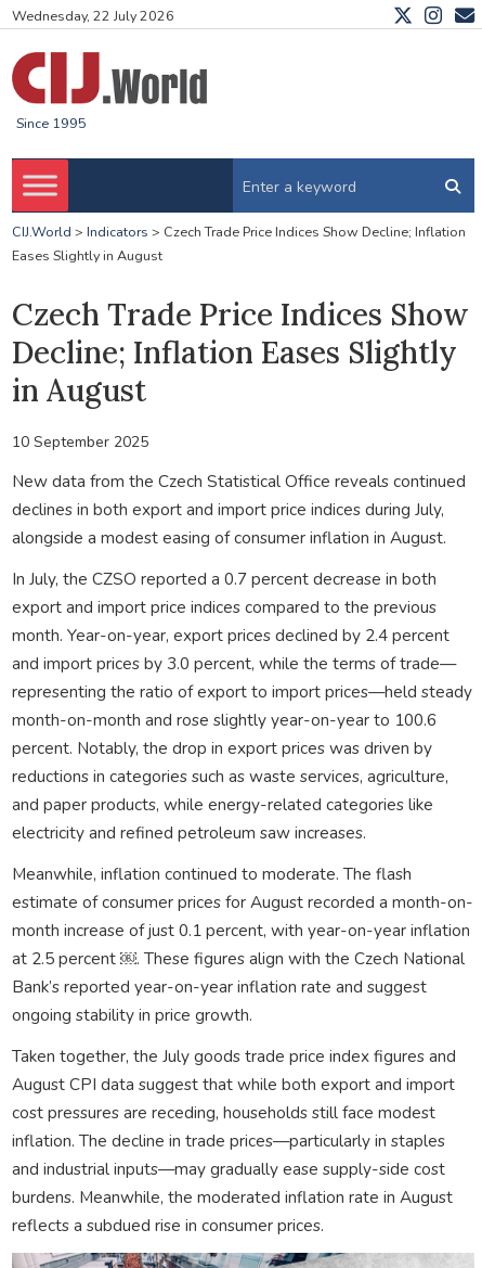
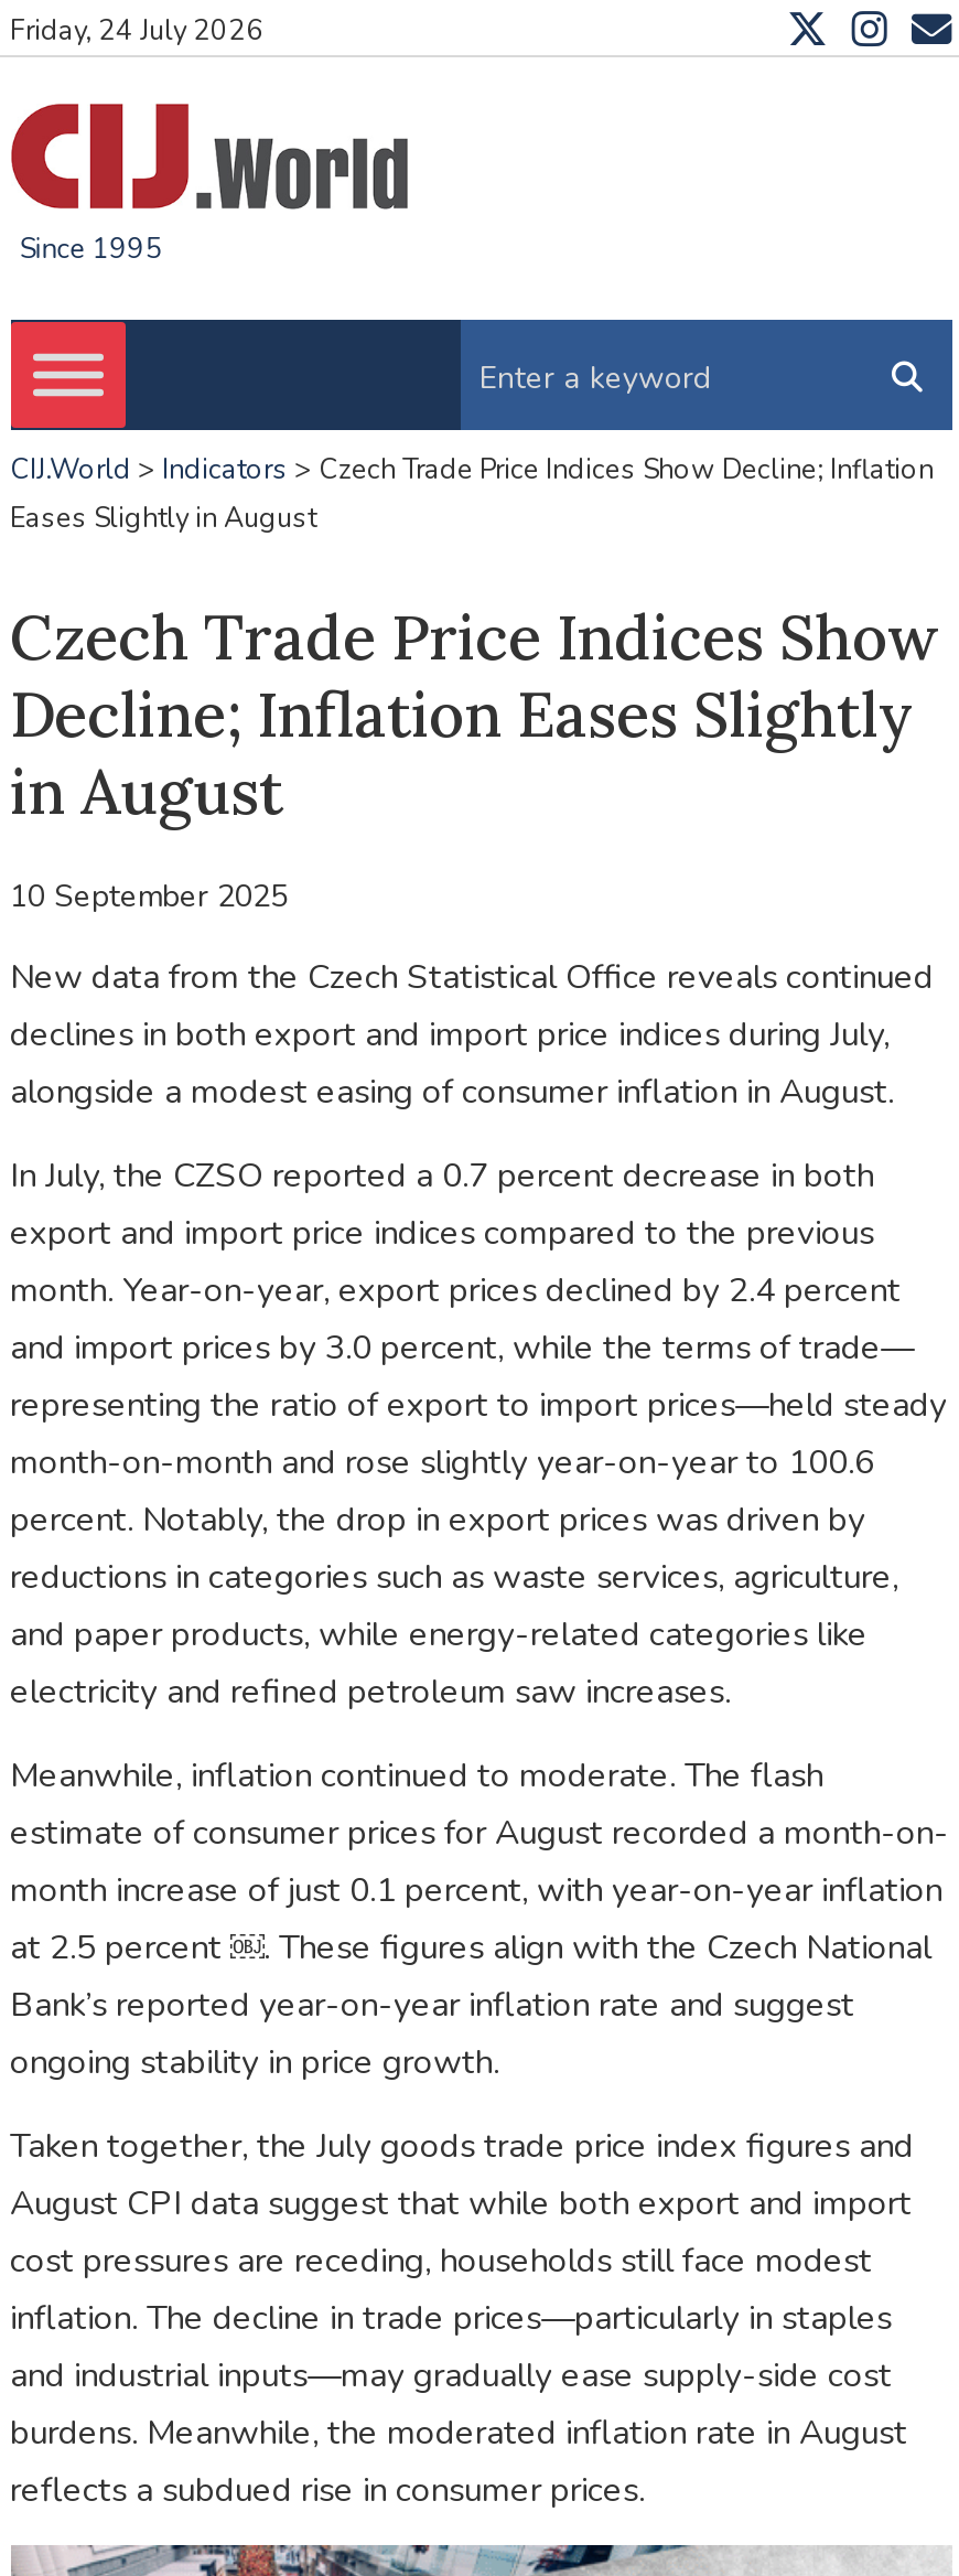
[11,7,174,25] Wednesday, 22 July 2026 -> [10,11,263,49] Friday, 24 July 2026

